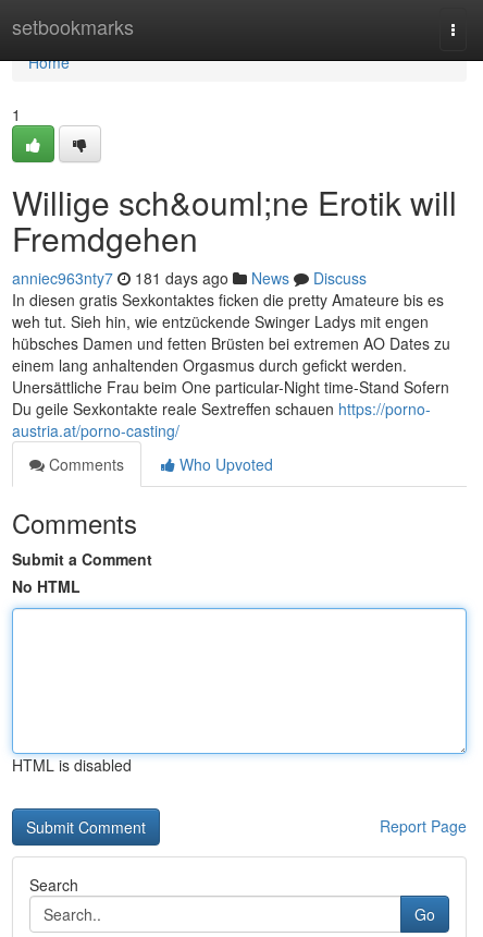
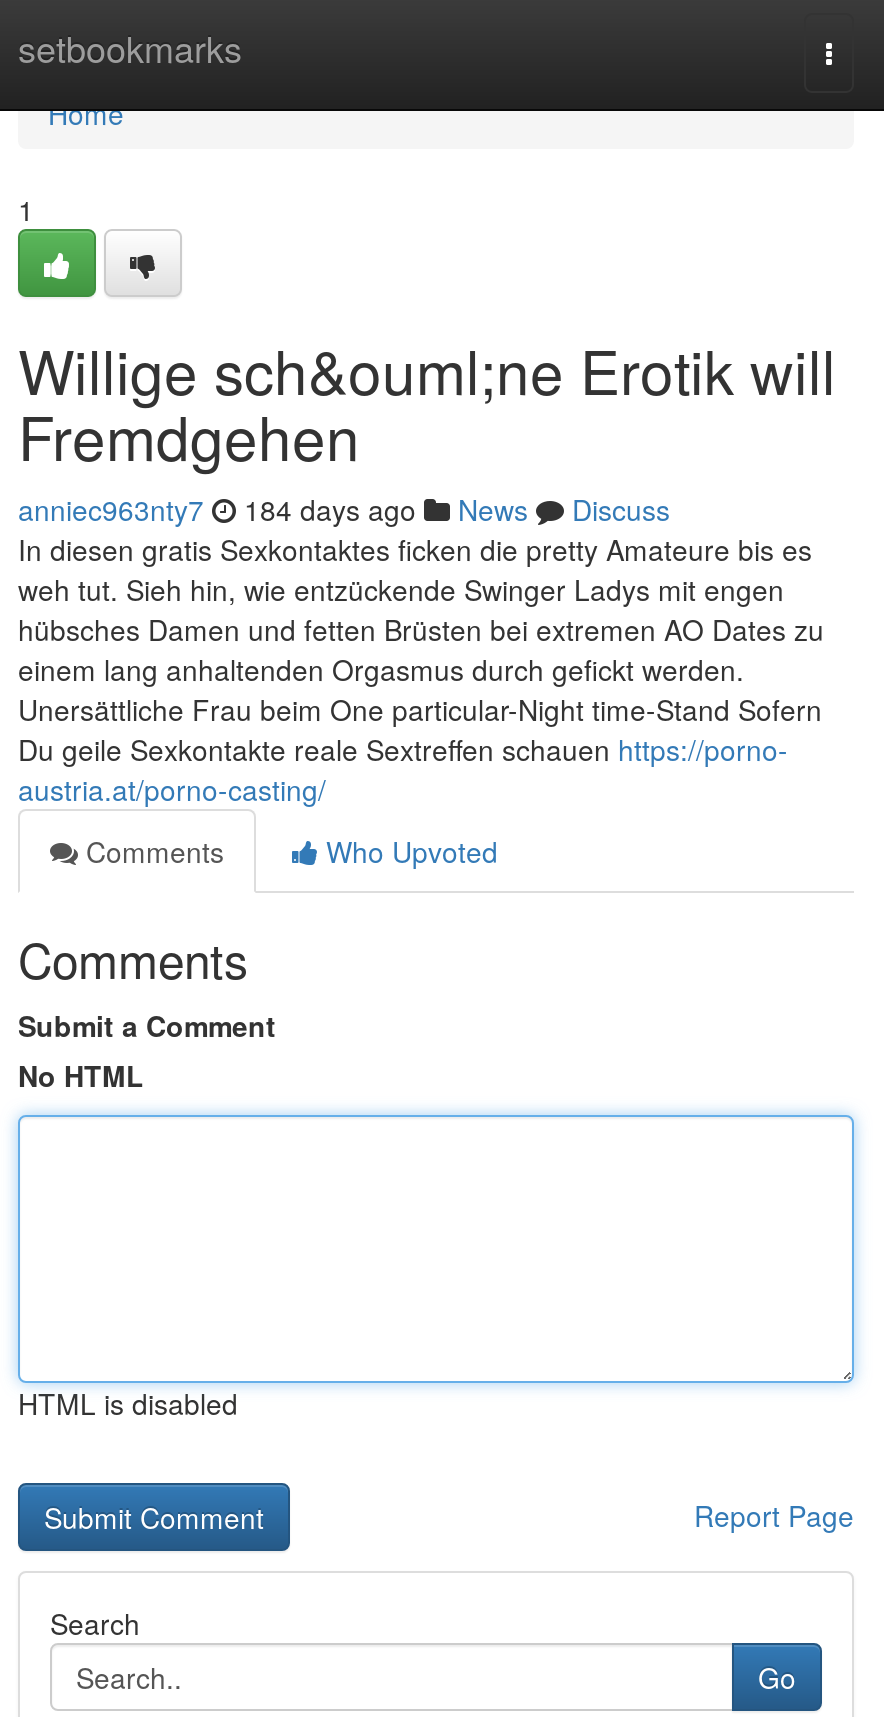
[12,267,367,289] anniec963nty7 181 days ago News Discuss -> [18,489,670,529] anniec963nty7 184 days ago News Discuss

